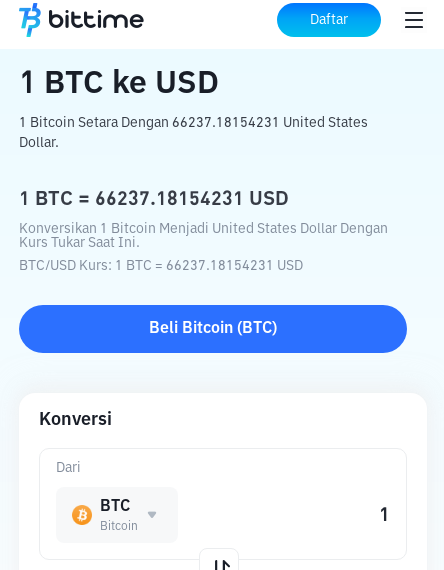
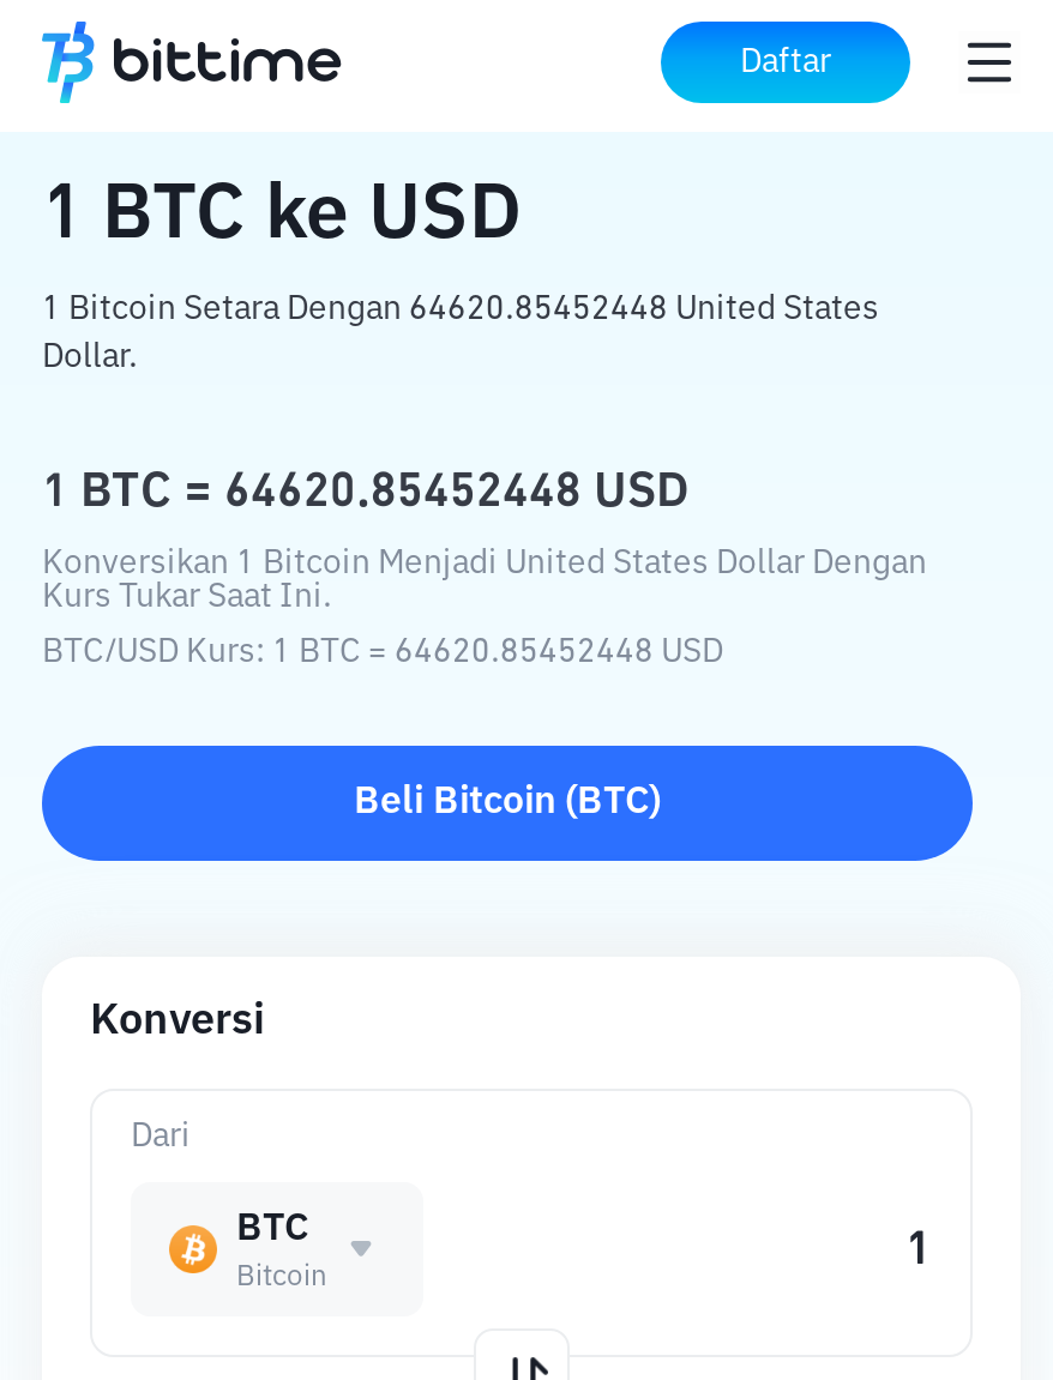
[19,116,368,130] 1 Bitcoin Setara Dengan 66237.18154231 United States -> [42,293,879,326] 1 Bitcoin Setara Dengan 64620.85452448 United States
[19,189,289,209] 1 BTC = 66237.18154231 USD -> [42,468,690,516] 1 BTC = 64620.85452448 USD
[19,259,303,273] BTC/USD Kurs: 1 BTC = 66237.18154231 USD -> [42,635,723,669] BTC/USD Kurs: 1 BTC = 64620.85452448 USD

